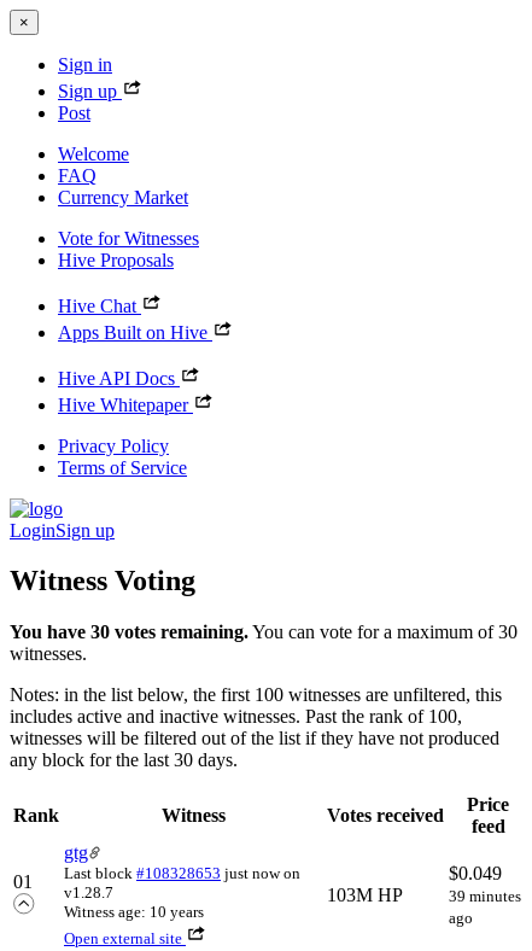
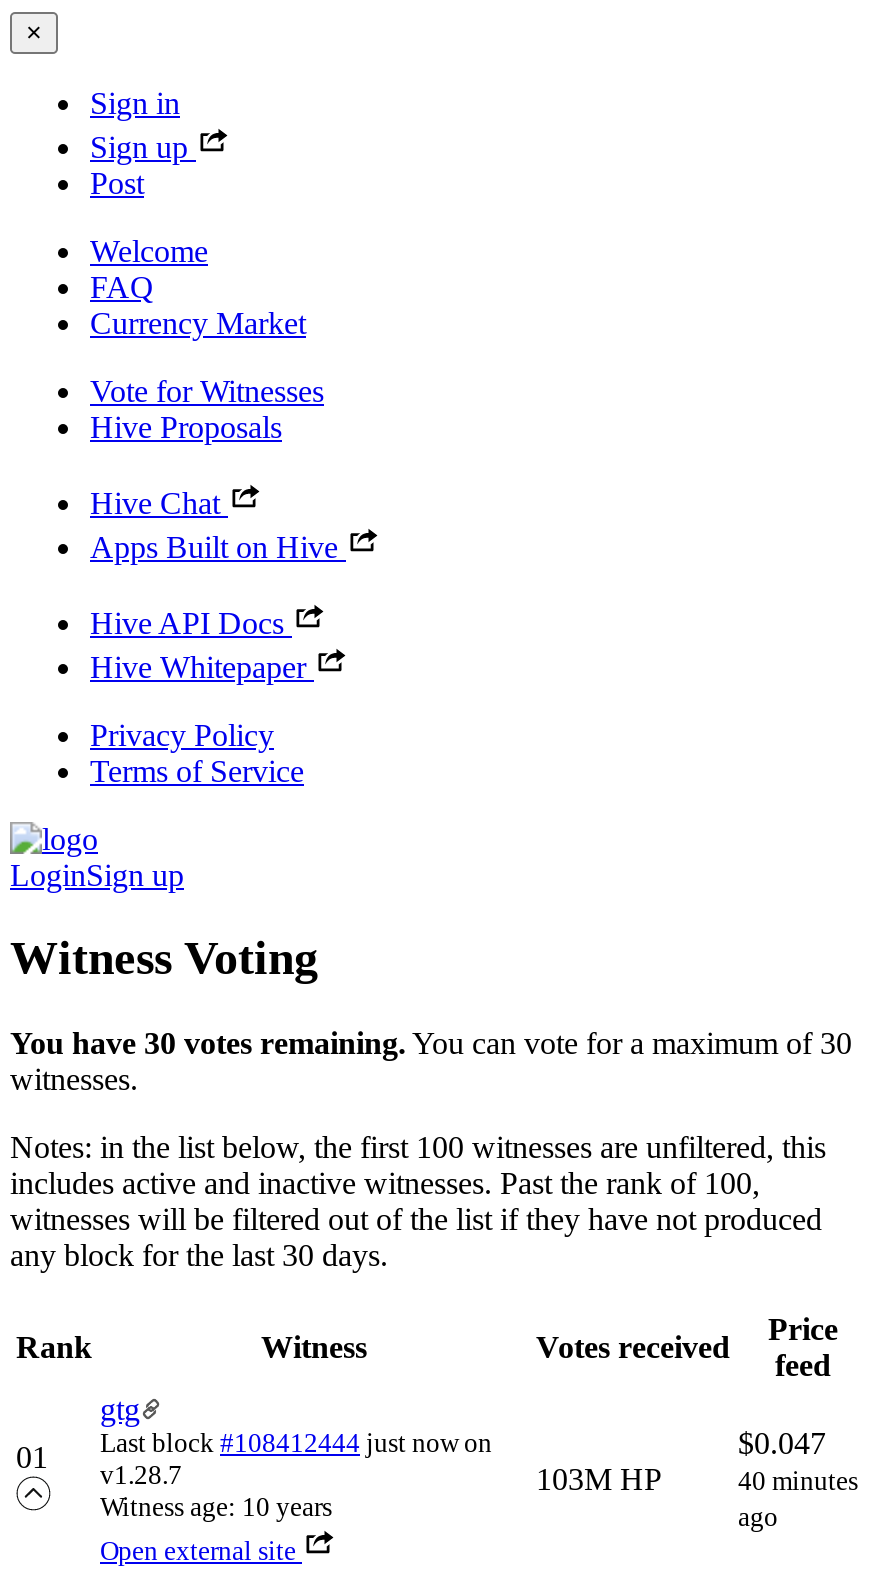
[64,864,300,883] Last block #108328653 just now on -> [100,1429,492,1459] Last block #108412444 just now on
[449,863,502,884] $0.049 -> [738,1427,826,1461] $0.047
[449,887,521,906] 39 minutes -> [738,1467,858,1497] 40 minutes

